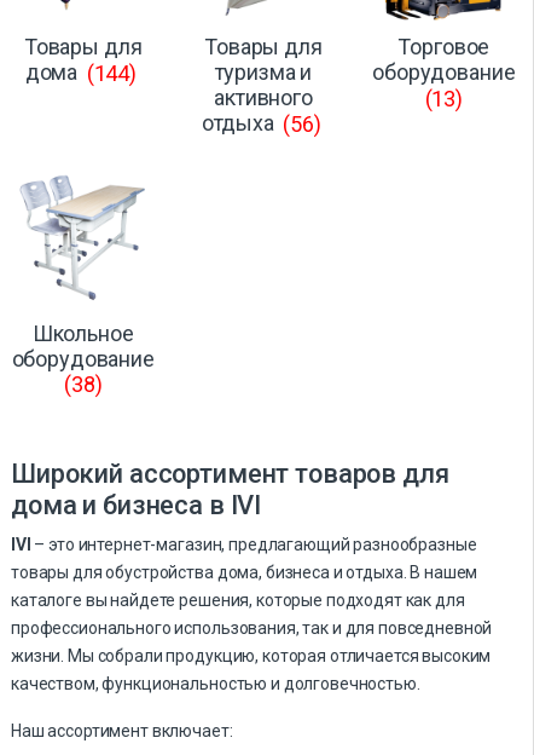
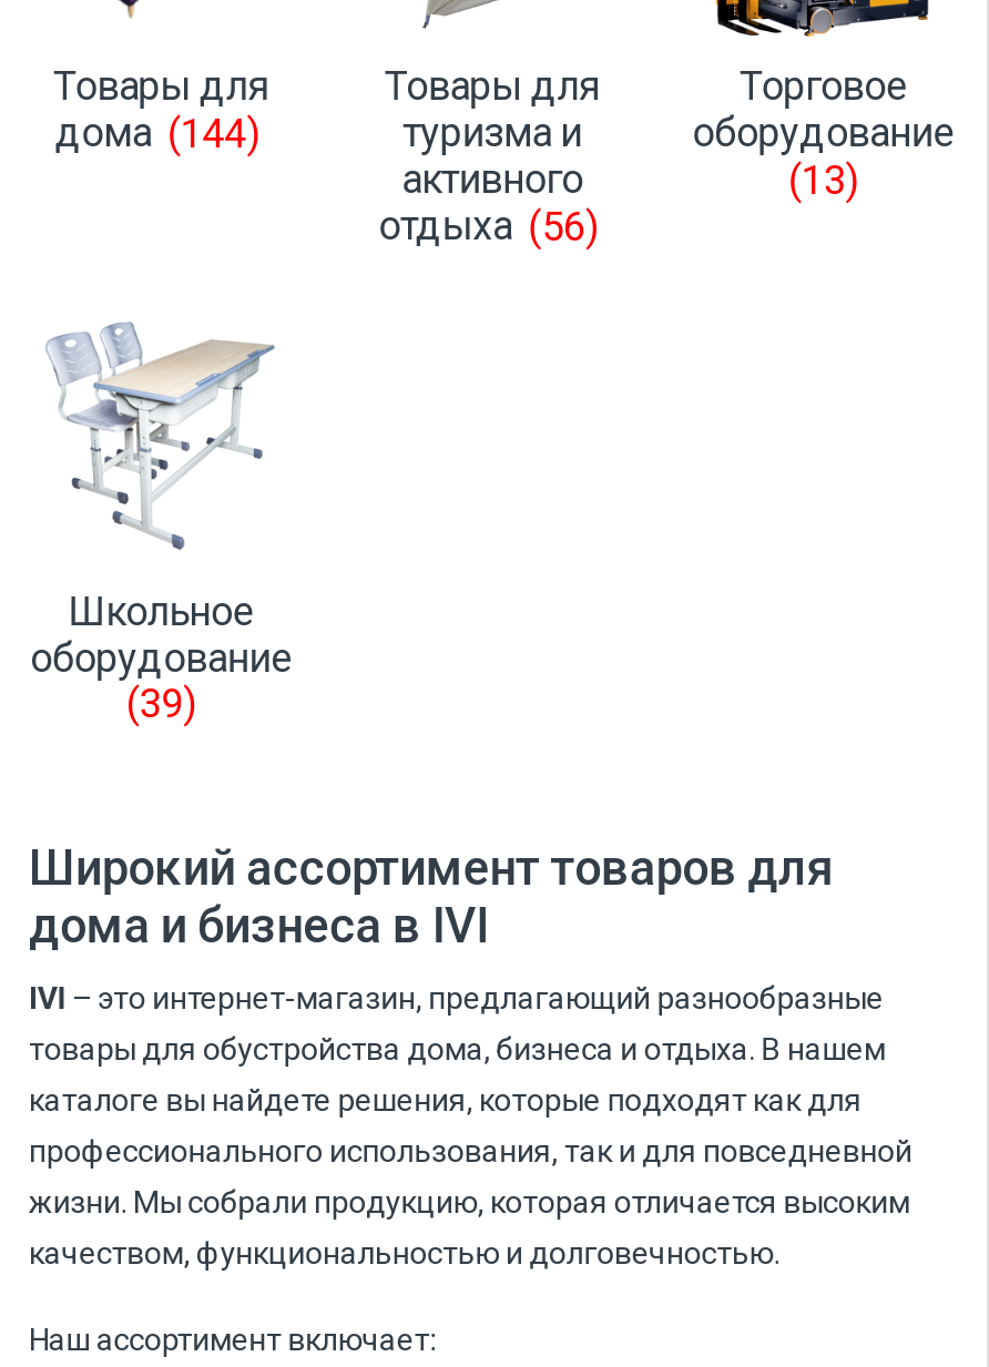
[64,371,102,396] (38) -> [126,680,196,726] (39)

